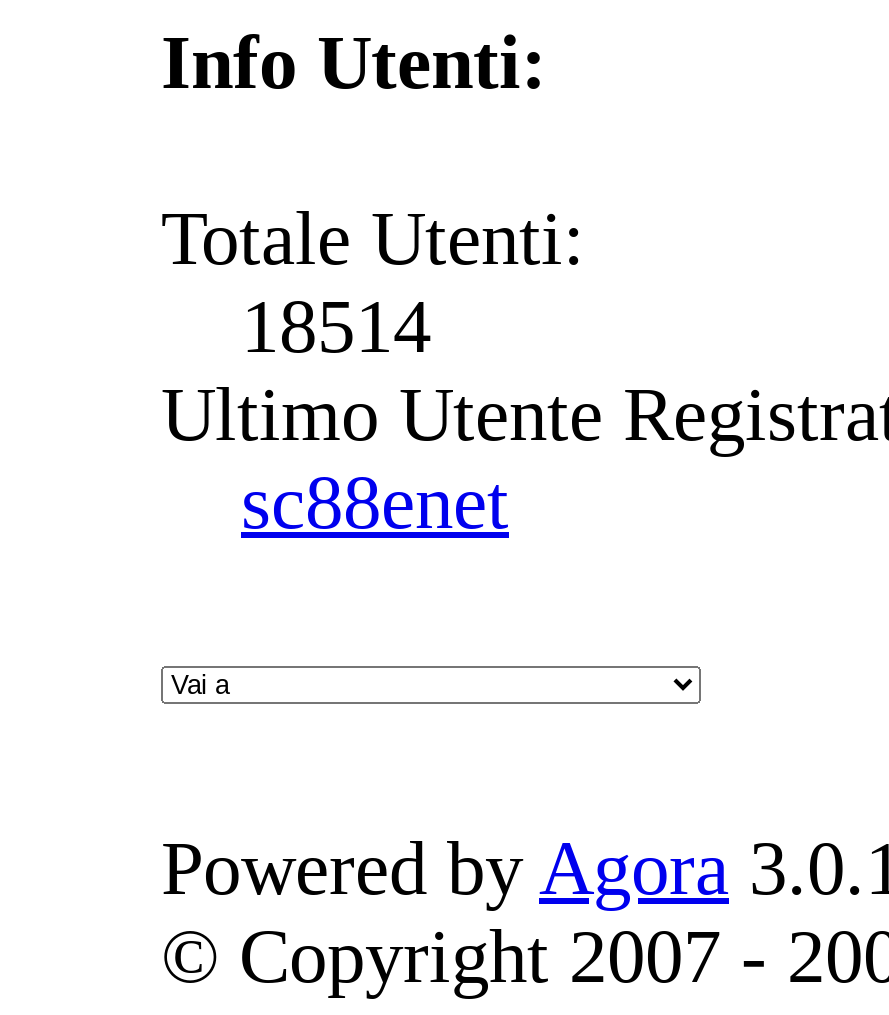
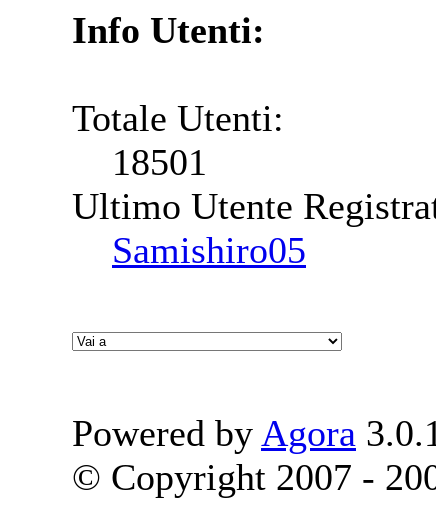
[241,283,431,367] 18514 -> [112,141,207,183] 18501
[241,459,509,543] sc88enet -> [112,229,306,271] Samishiro05

